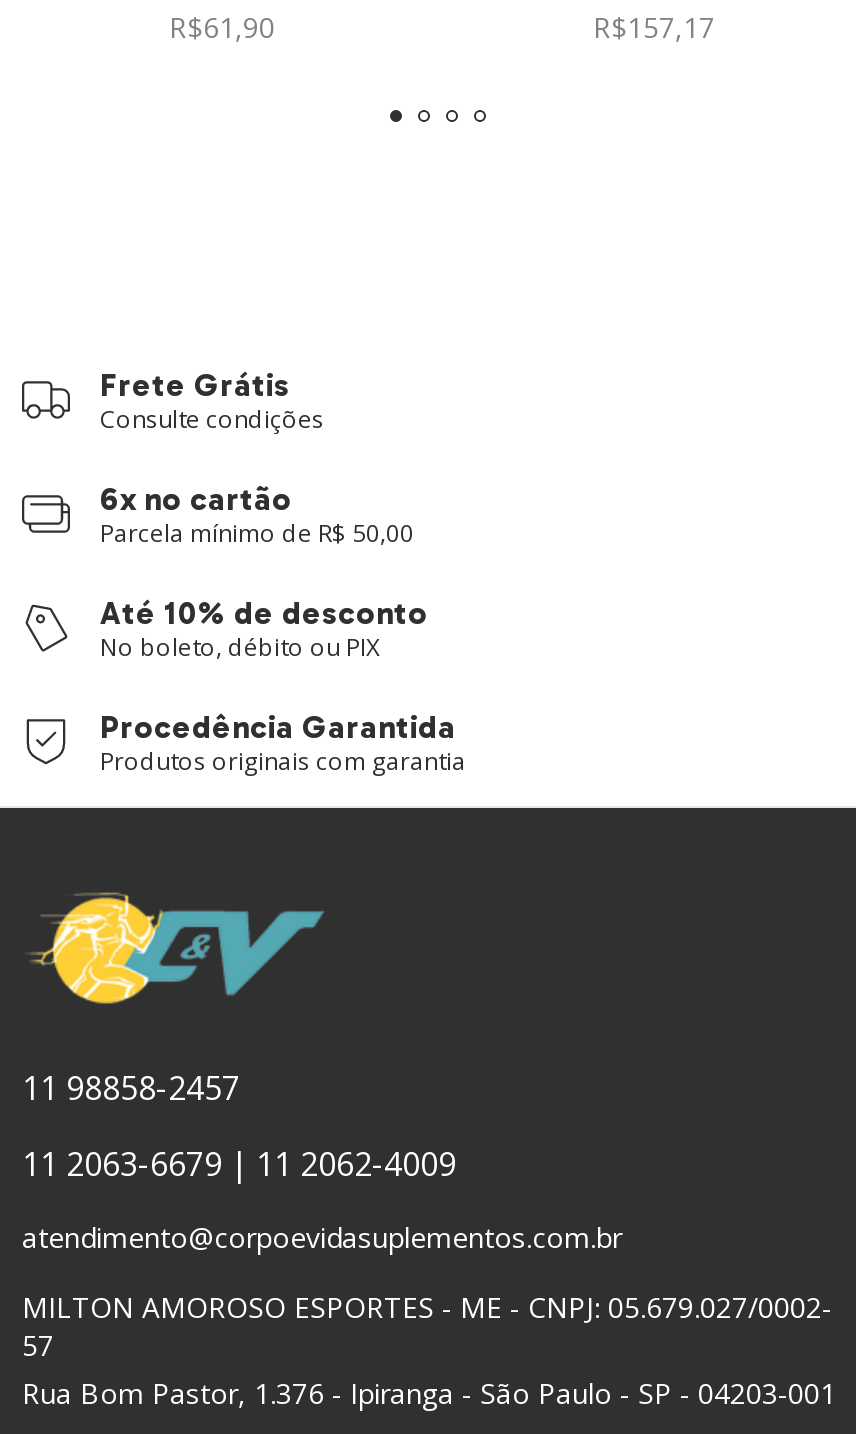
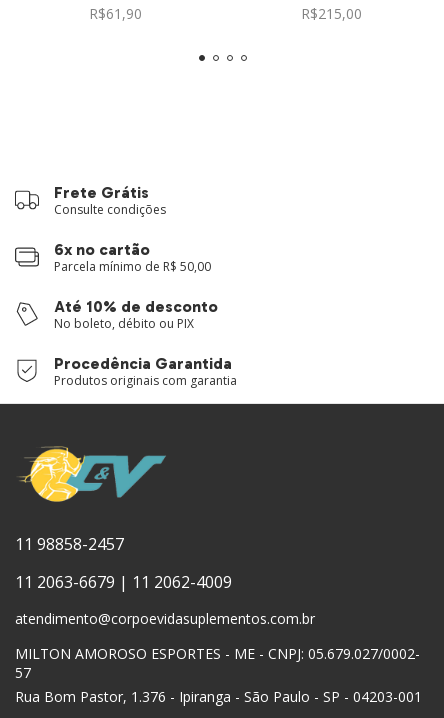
[593,9,715,47] R$157,17 -> [300,4,361,23] R$215,00

